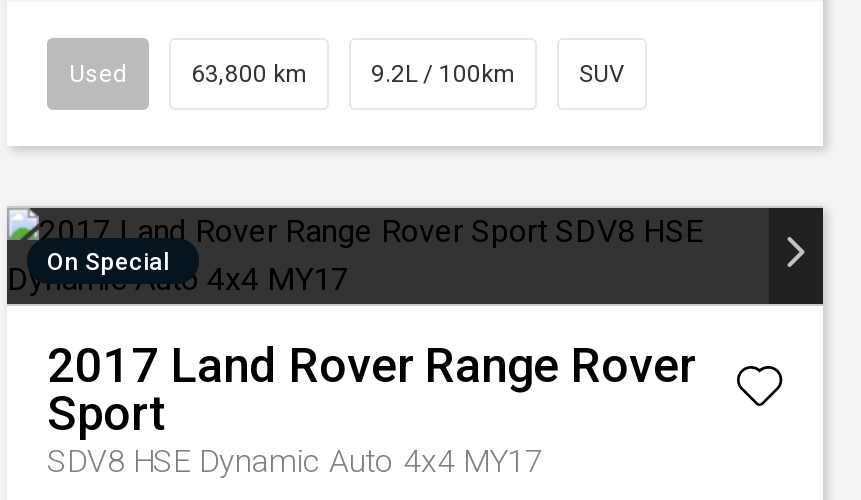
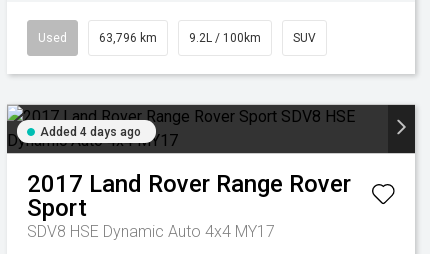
[191,60,307,88] 63,800 km -> [99,31,157,45] 63,796 km
[47,248,169,276] On Special -> [40,125,141,139] Added 4 days ago

